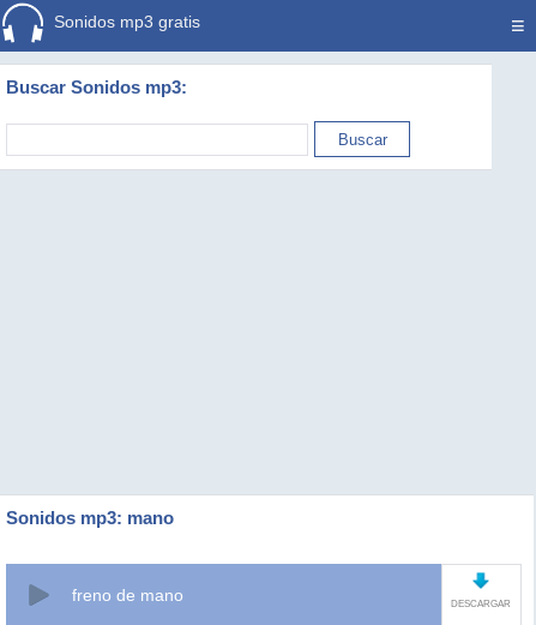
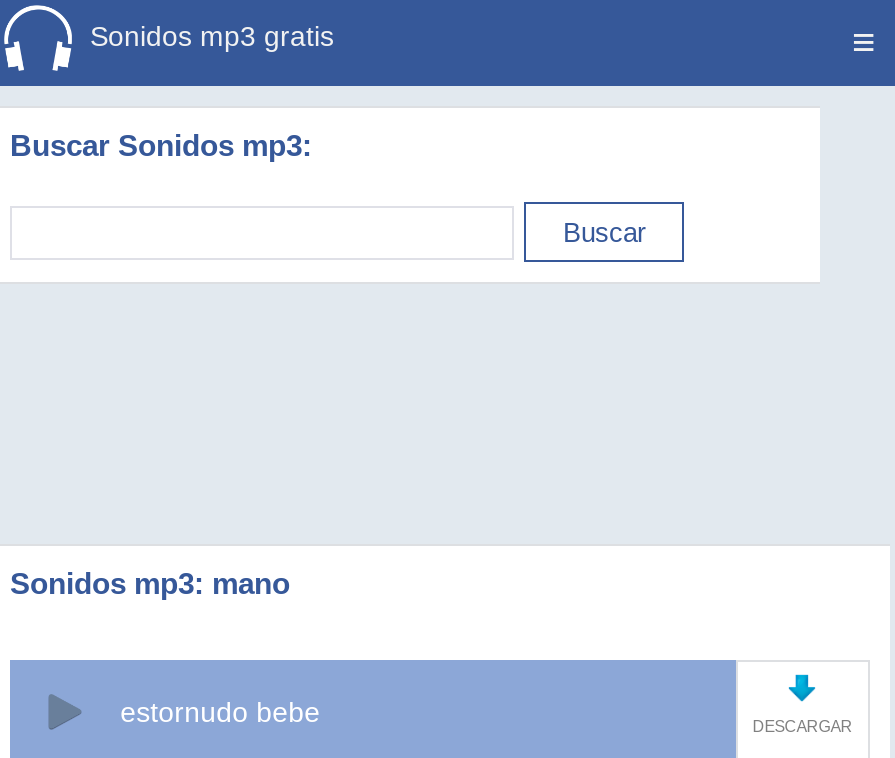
[72,585,184,605] freno de mano -> [120,696,320,728] estornudo bebe

